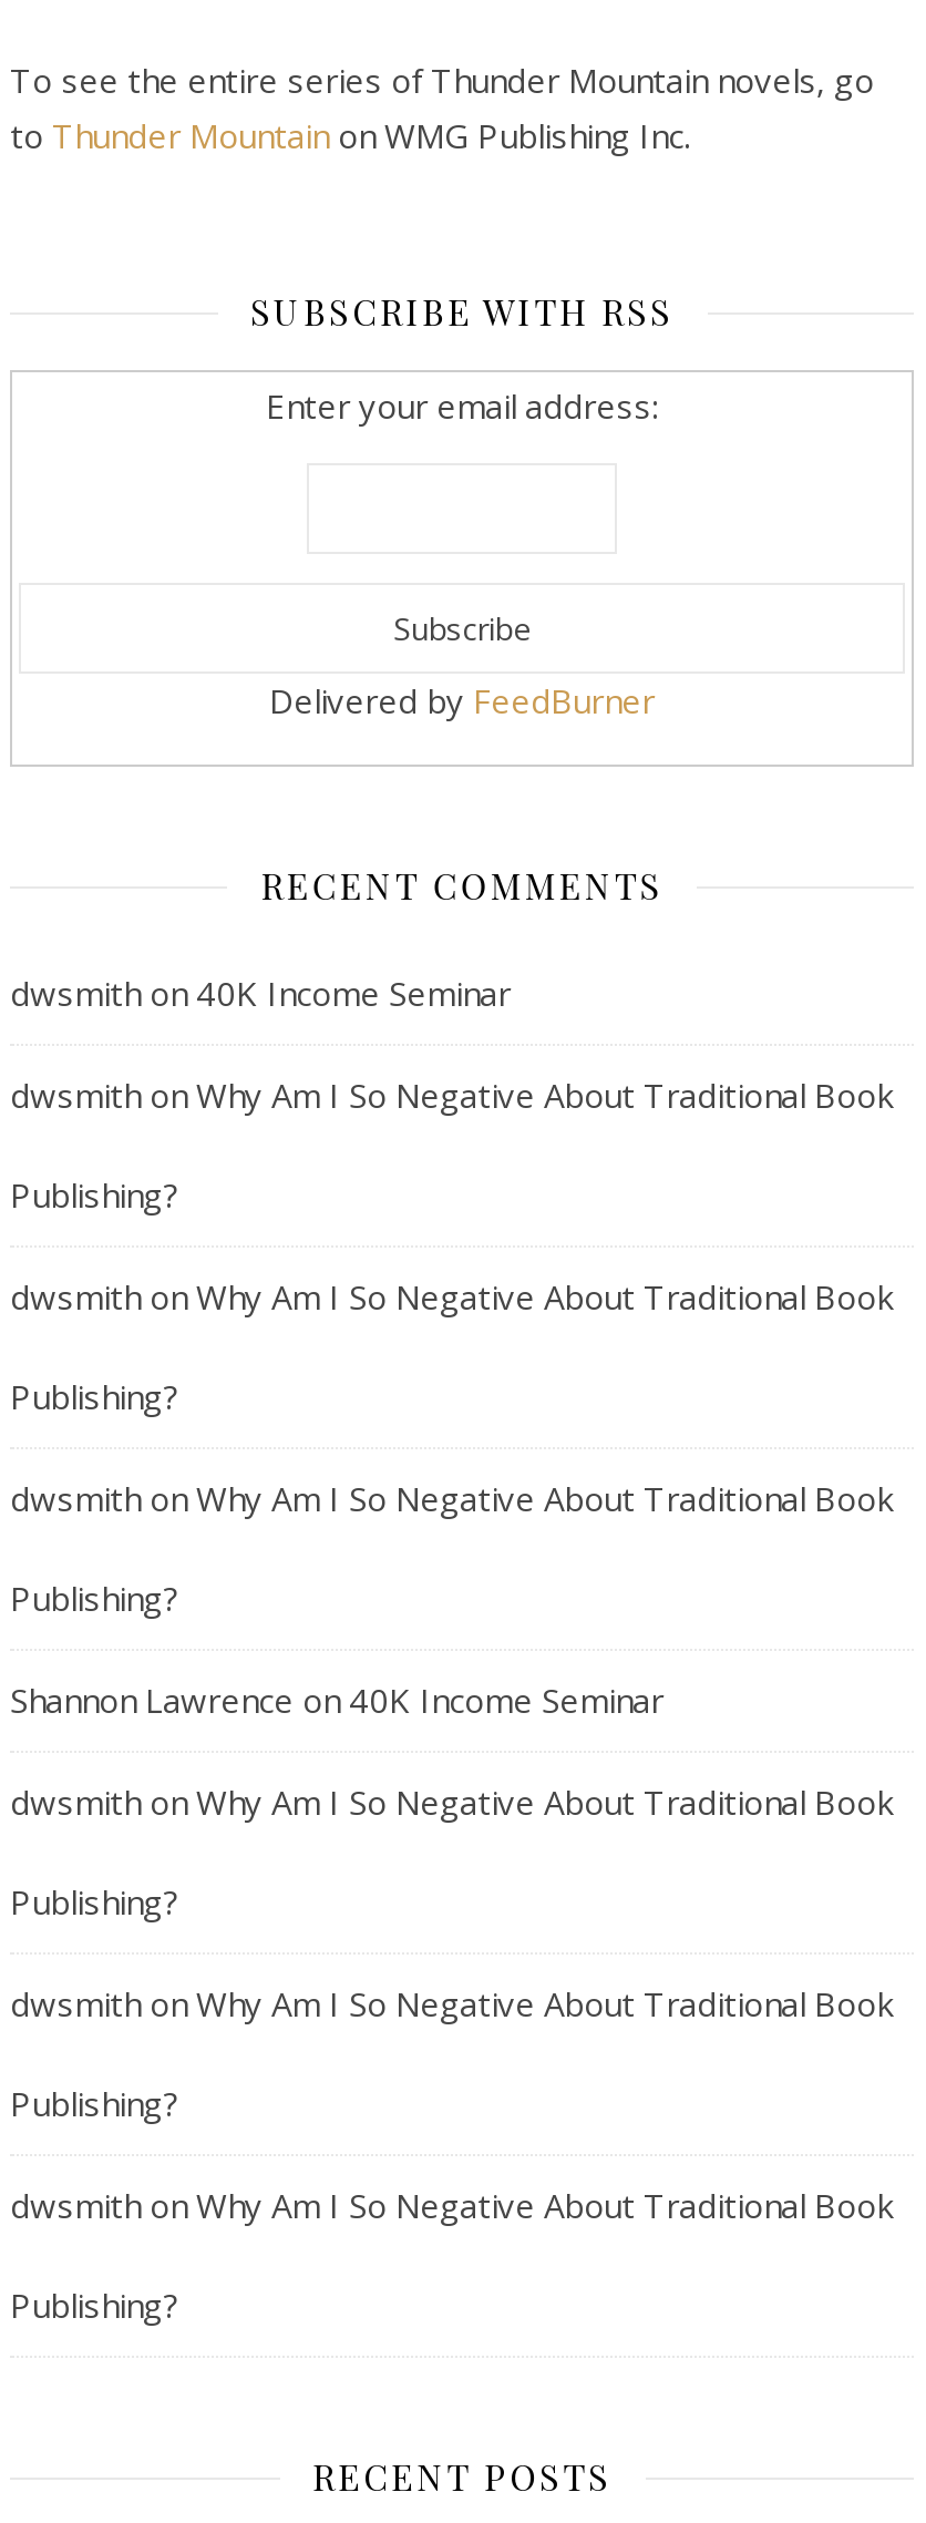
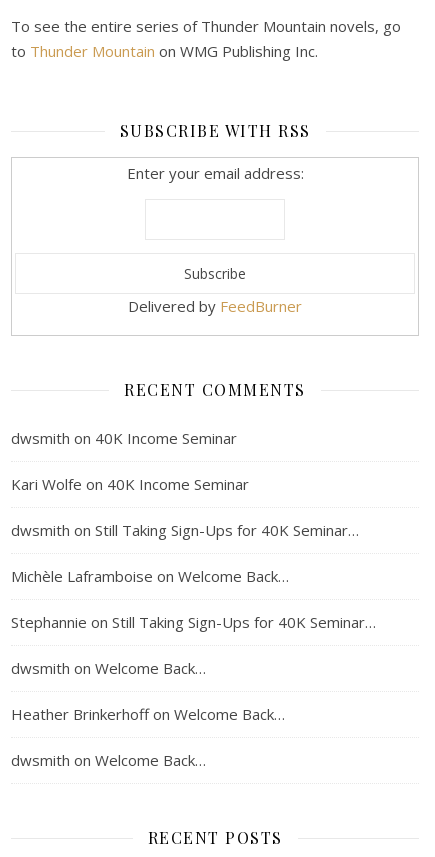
[10,1072,892,2327] dwsmith on Why Am I So Negative About Traditional Book | Publishing? | dwsmith on Why Am I So Negative About Traditional Book | Publishing? | dwsmith on Why Am I So Negative About Traditional Book | Publishing? | Shannon Lawrence on 40K Income Seminar | dwsmith on Why Am I So Negative About Traditional Book | Publishing? | dwsmith on Why Am I So Negative About Traditional Book | Publishing? | dwsmith on Why Am I So Negative About Traditional Book | Publishing? -> [11,474,376,770] Kari Wolfe on 40K Income Seminar | dwsmith on Still Taking Sign-Ups for 40K Seminar… | Michèle Laframboise on Welcome Back… | Stephannie on Still Taking Sign-Ups for 40K Seminar… | dwsmith on Welcome Back… | Heather Brinkerhoff on Welcome Back… | dwsmith on Welcome Back…

